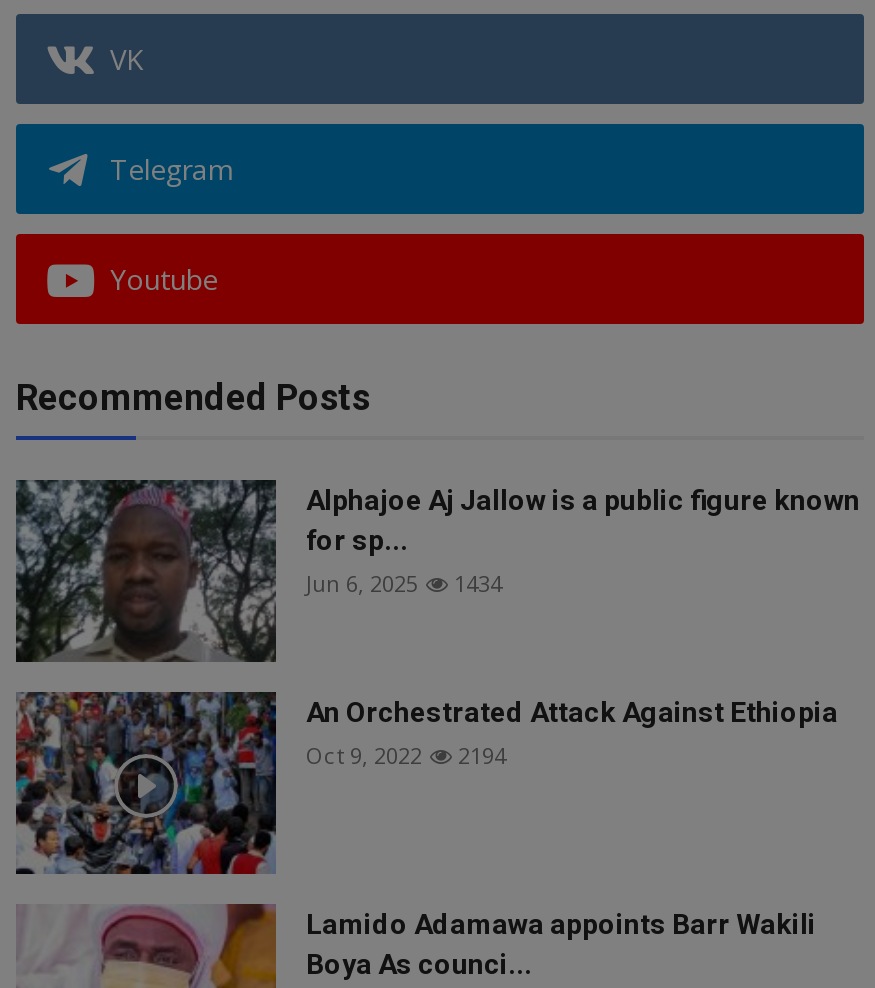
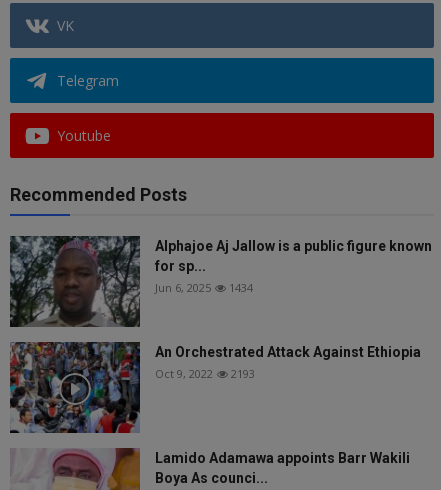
[306,740,506,770] Oct 9, 2022 2194 -> [155,366,255,381] Oct 9, 2022 2193

